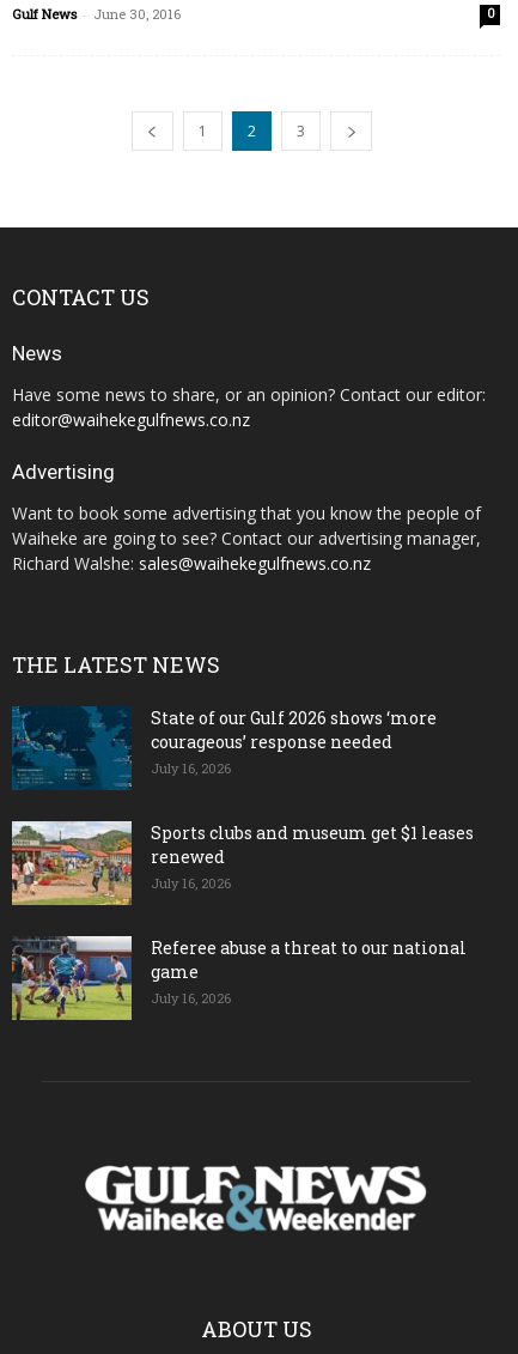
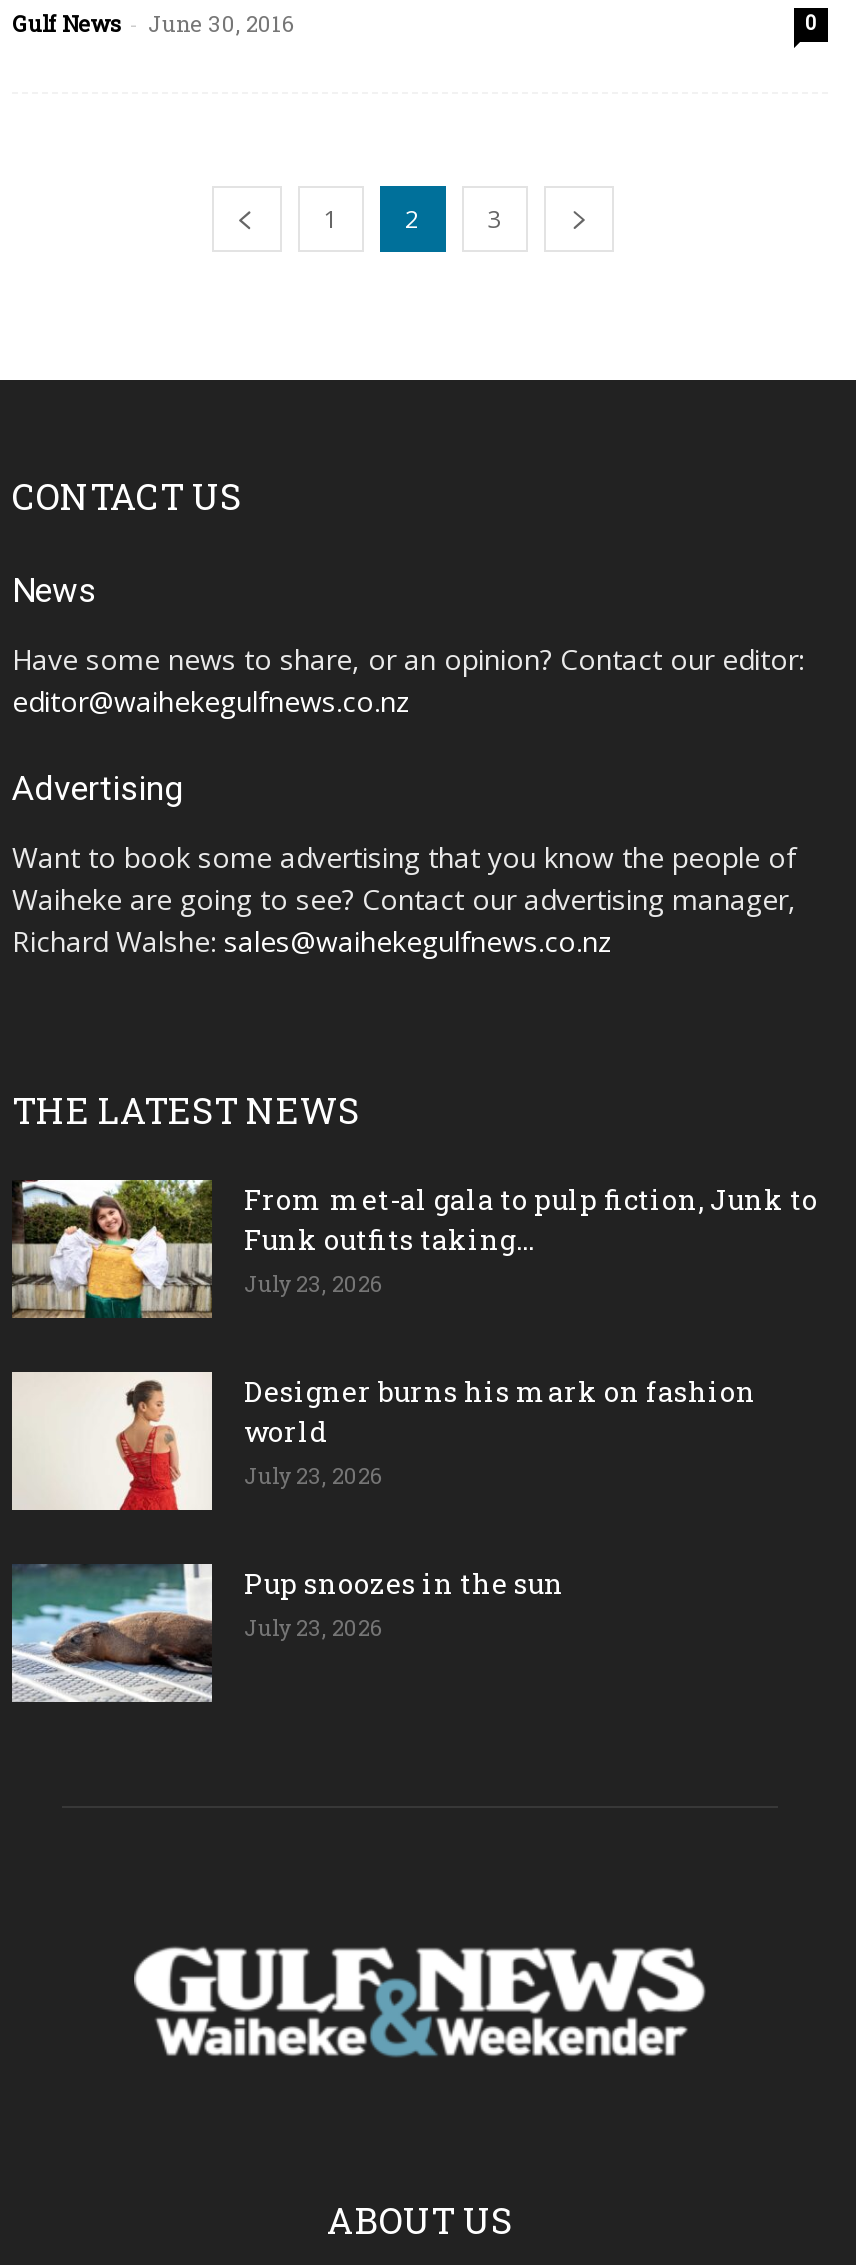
[11,706,437,790] [image] | State of our Gulf 2026 shows ‘more | courageous’ response needed | July 16, 2026 -> [10,1178,818,1320] [image] | From met-al gala to pulp fiction, Junk to | Funk outfits taking... | July 23, 2026
[11,821,474,906] [image] | Sports clubs and museum get $1 leases | renewed | July 16, 2026 -> [10,1372,756,1512] [image] | Designer burns his mark on fashion | world | July 23, 2026
[11,935,467,1021] [image] | Referee abuse a threat to our national | game | July 16, 2026 -> [10,1564,564,1704] [image] | Pup snoozes in the sun | July 23, 2026

